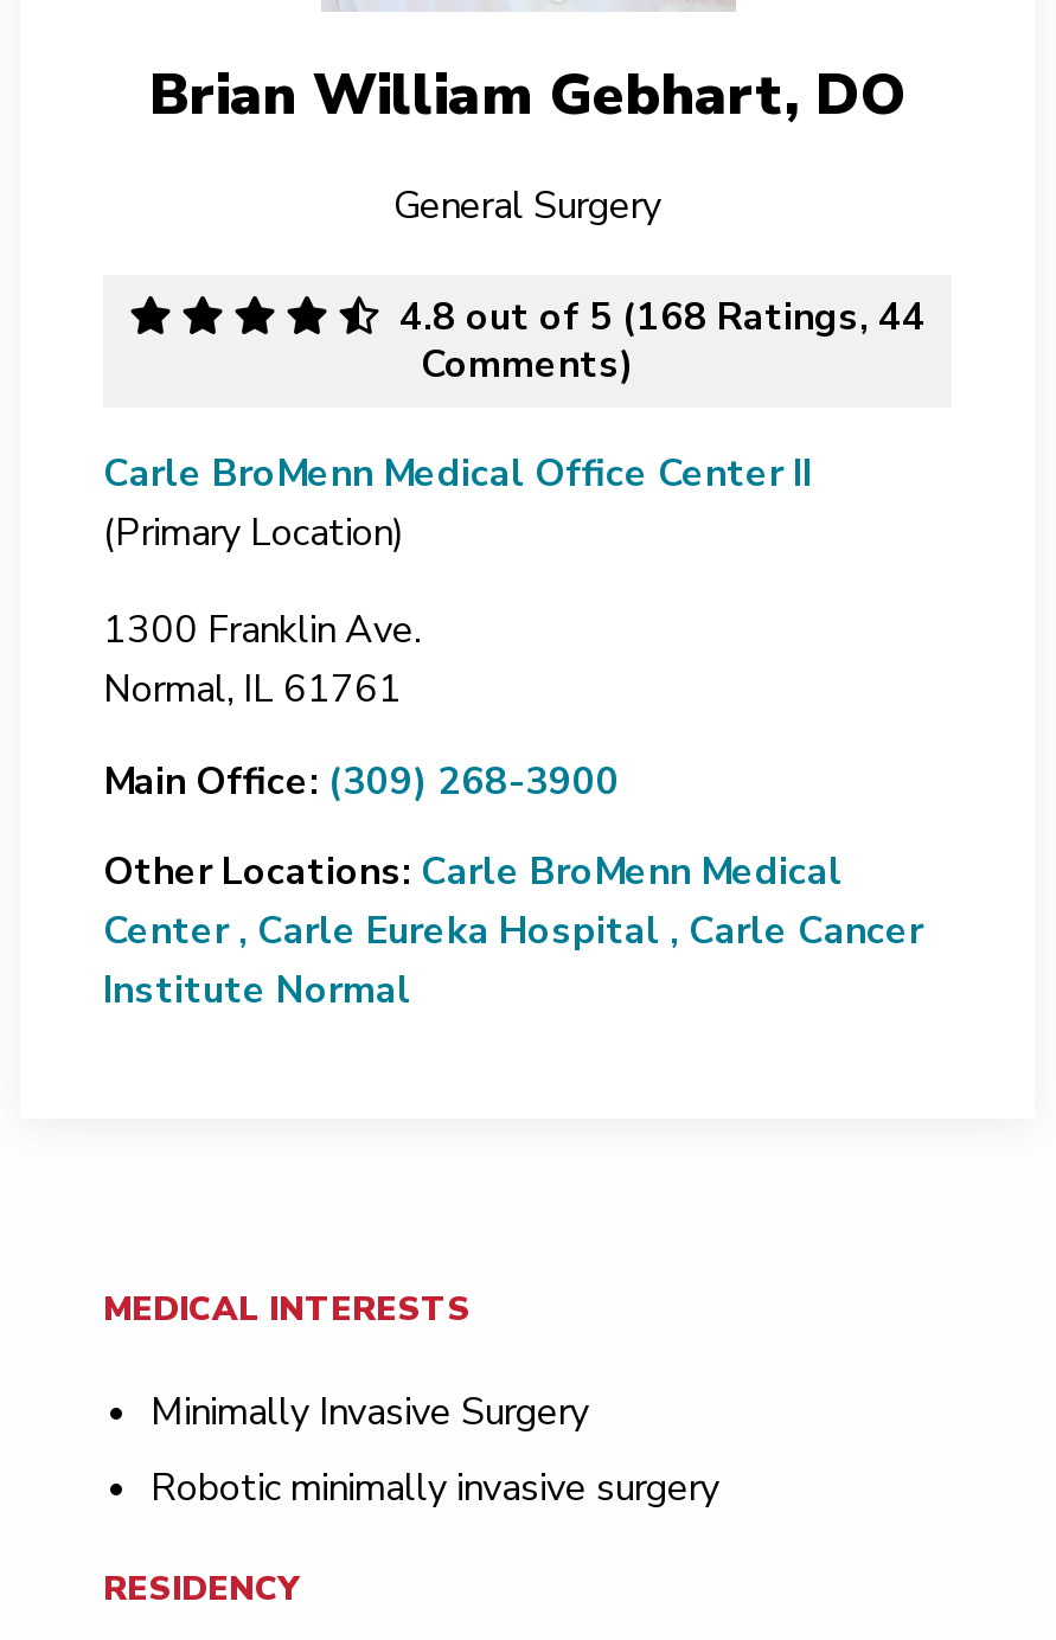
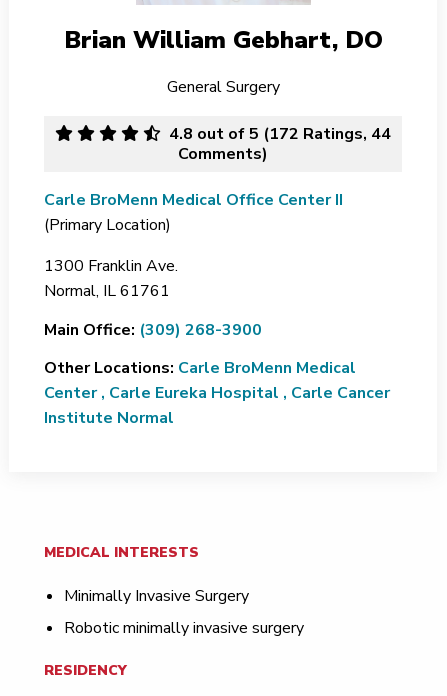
[399,292,926,344] 4.8 out of 5 (168 Ratings, 44 -> [169,123,391,145] 4.8 out of 5 (172 Ratings, 44

